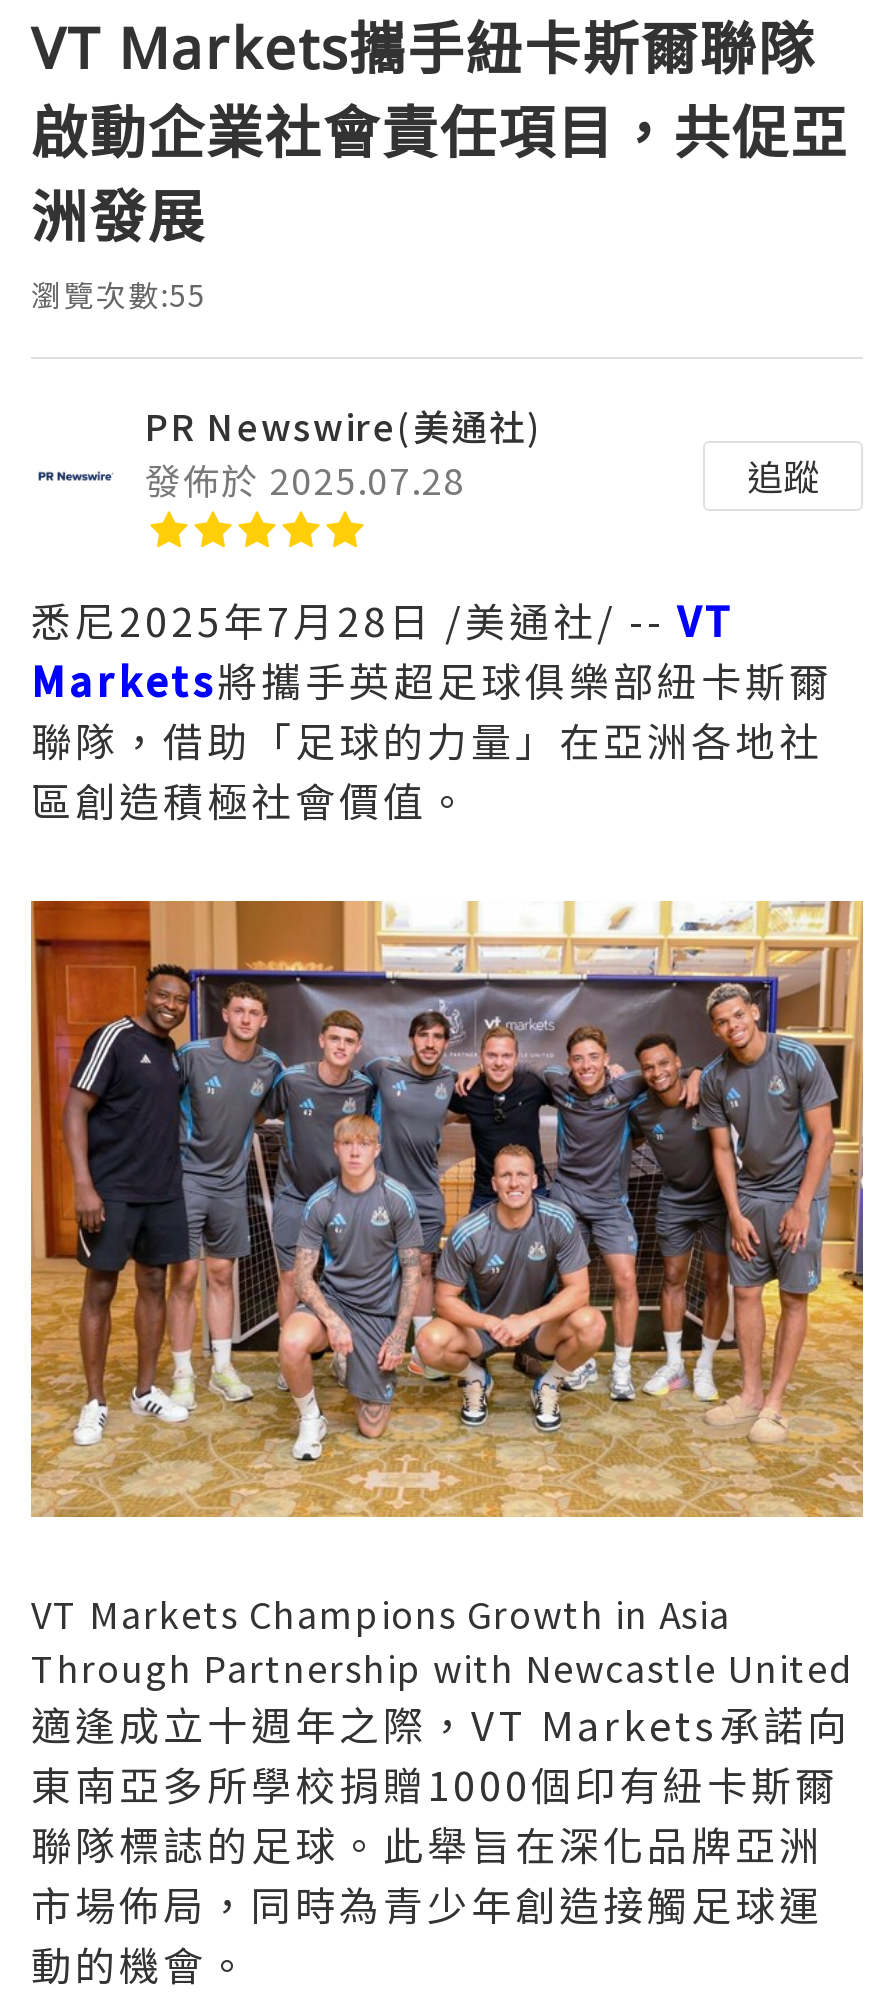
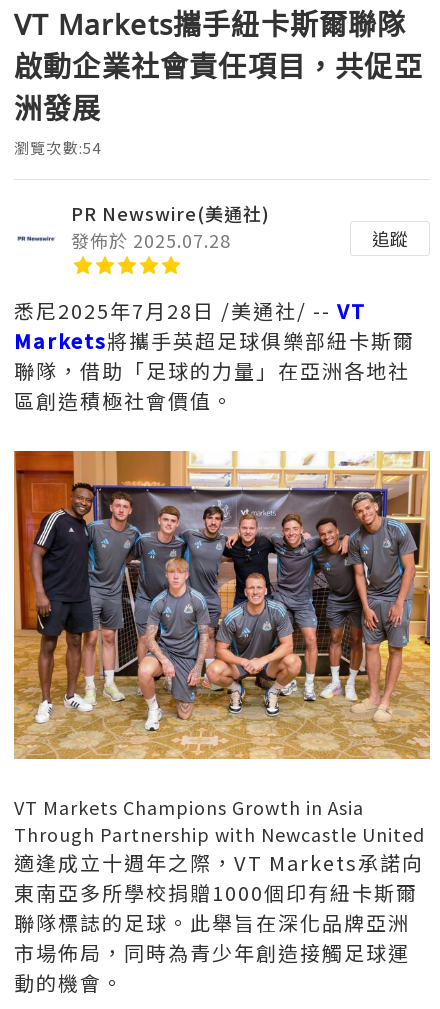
[31,273,206,315] 瀏覽次數:55 -> [14,137,101,158] 瀏覽次數:54

